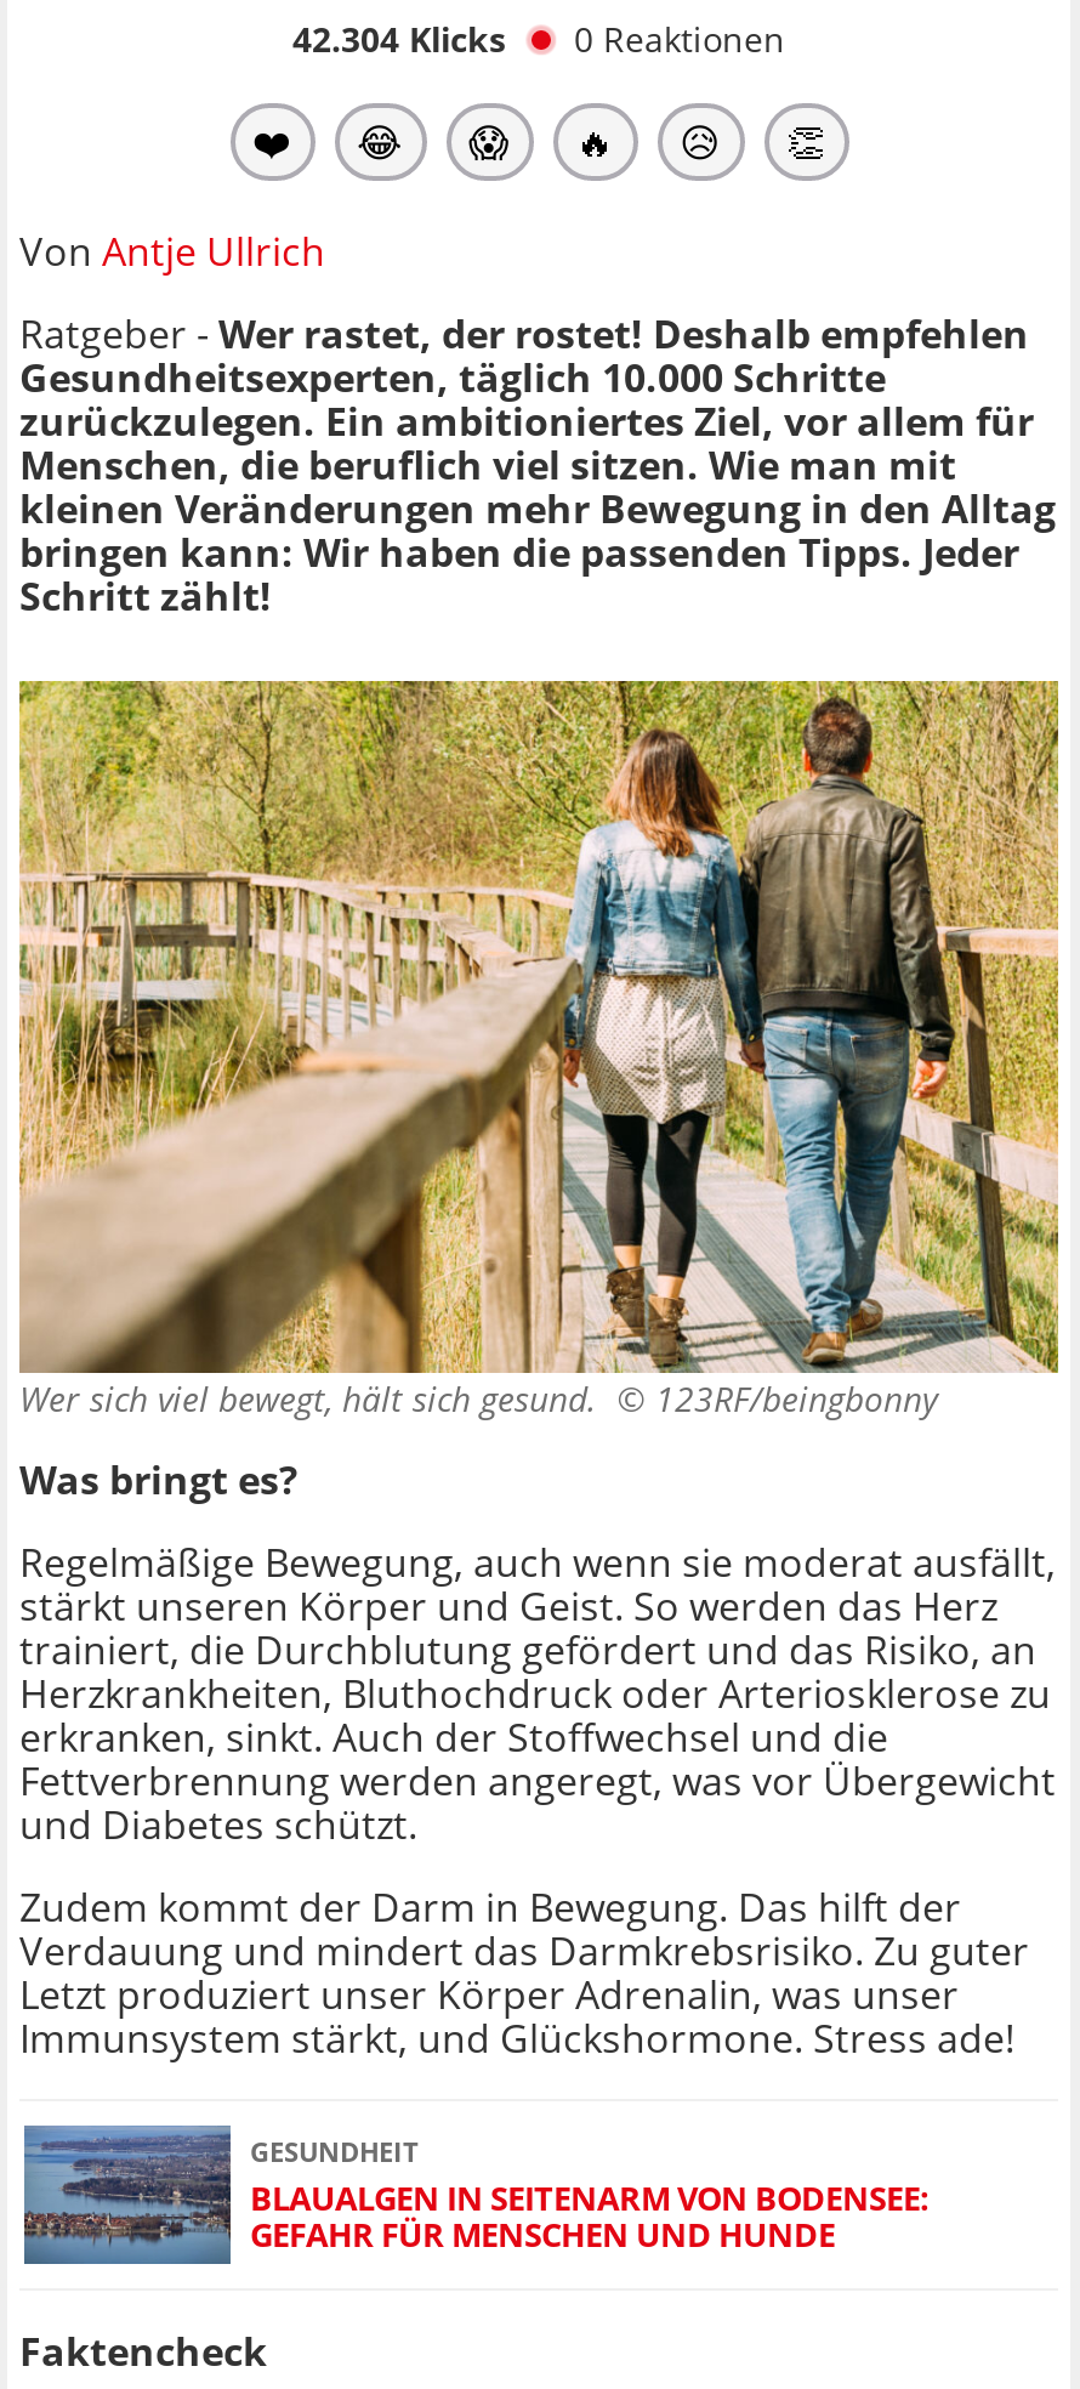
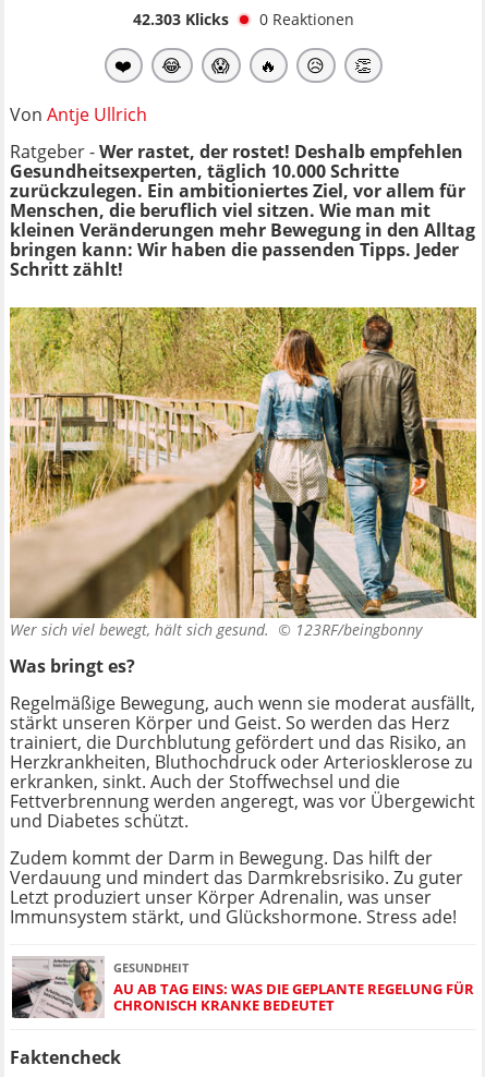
[292,15,785,61] 42.304 Klicks 0 Reaktionen -> [132,9,354,29] 42.303 Klicks 0 Reaktionen
[22,2126,930,2266] [image] | BLAUALGEN IN SEITENARM VON BODENSEE: | GEFAHR FÜR MENSCHEN UND HUNDE -> [11,957,474,1018] [image] | AU AB TAG EINS: WAS DIE GEPLANTE REGELUNG FÜR | CHRONISCH KRANKE BEDEUTET

